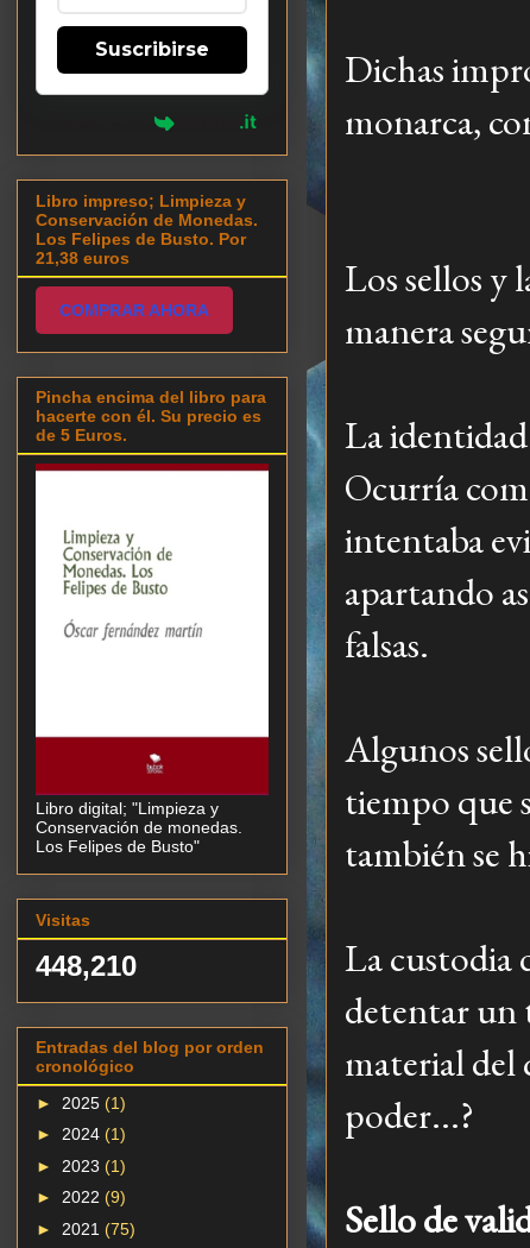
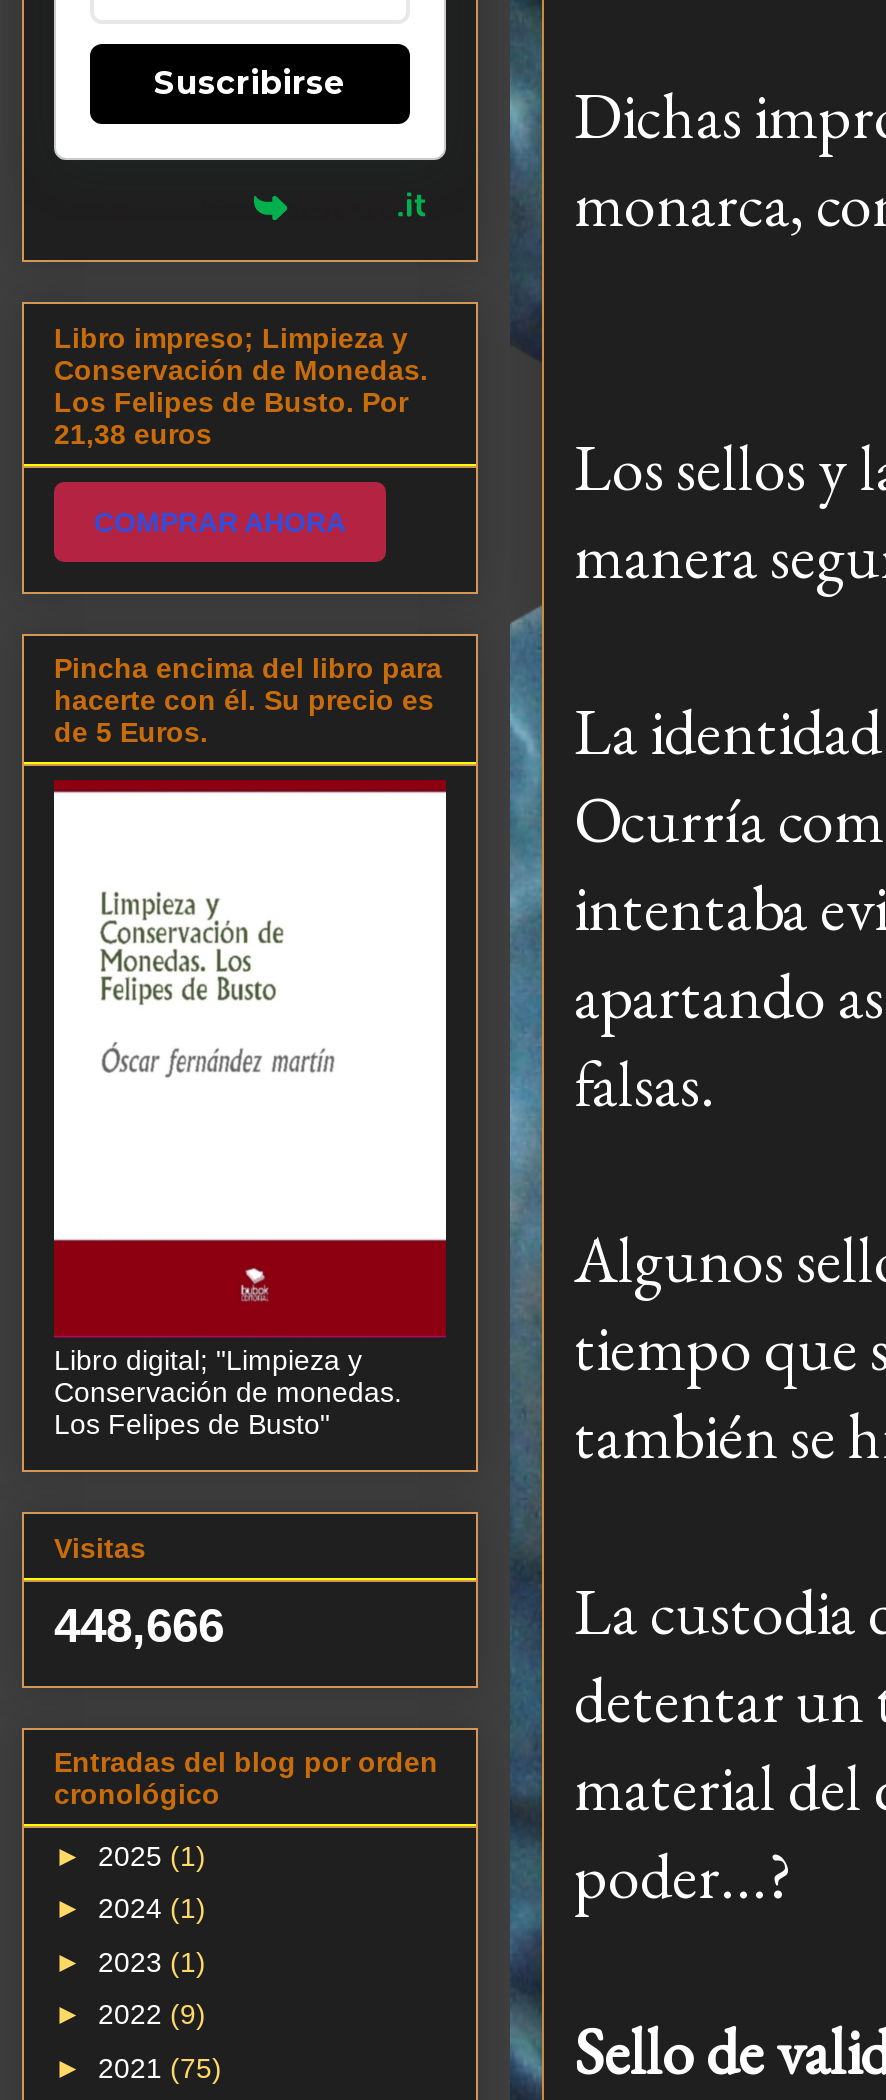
[36,949,137,981] 448,210 -> [54,1597,224,1651] 448,666

